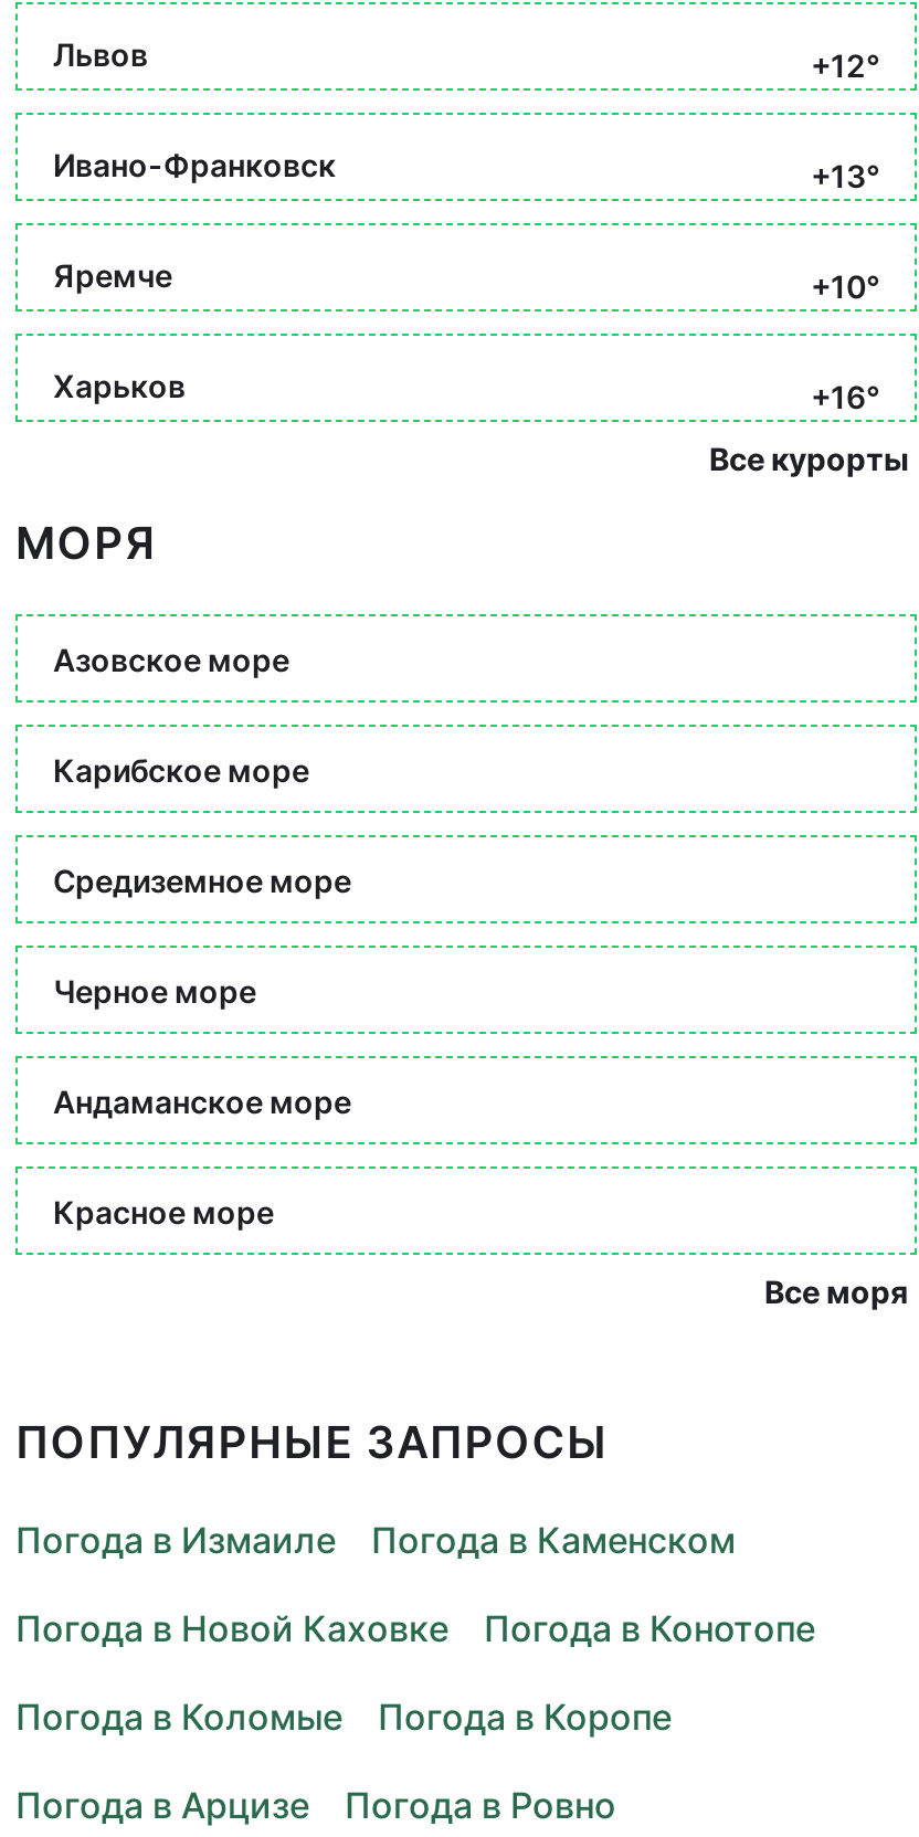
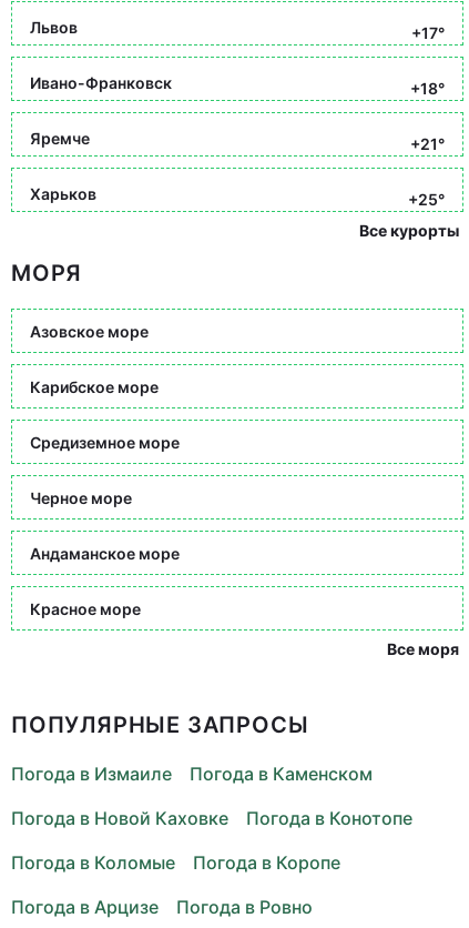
[811,46,879,84] +12° -> [411,23,445,42] +17°
[811,157,879,194] +13° -> [410,79,445,98] +18°
[811,267,879,305] +10° -> [410,134,445,153] +21°
[811,378,879,415] +16° -> [408,190,445,209] +25°

